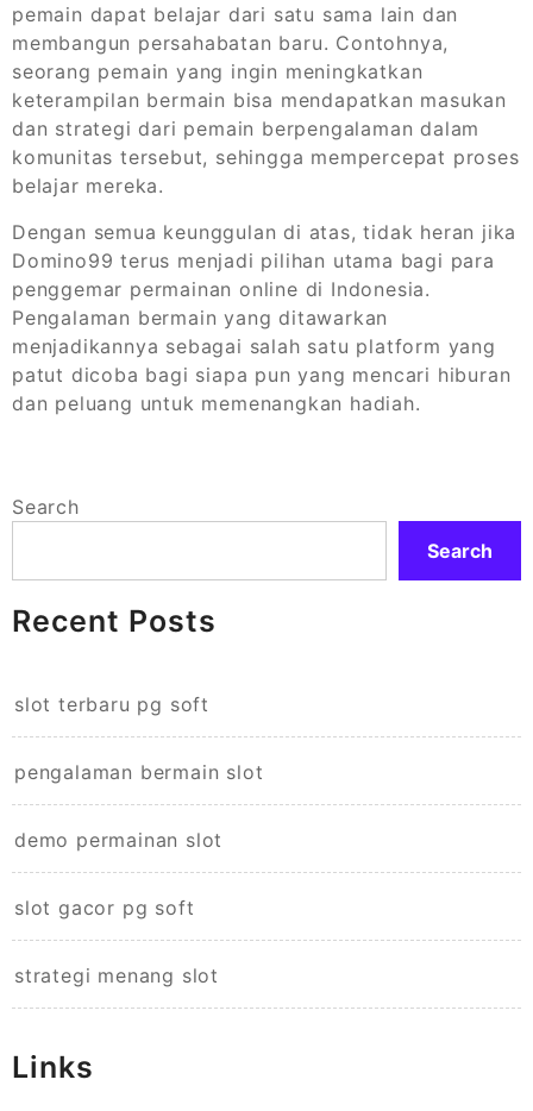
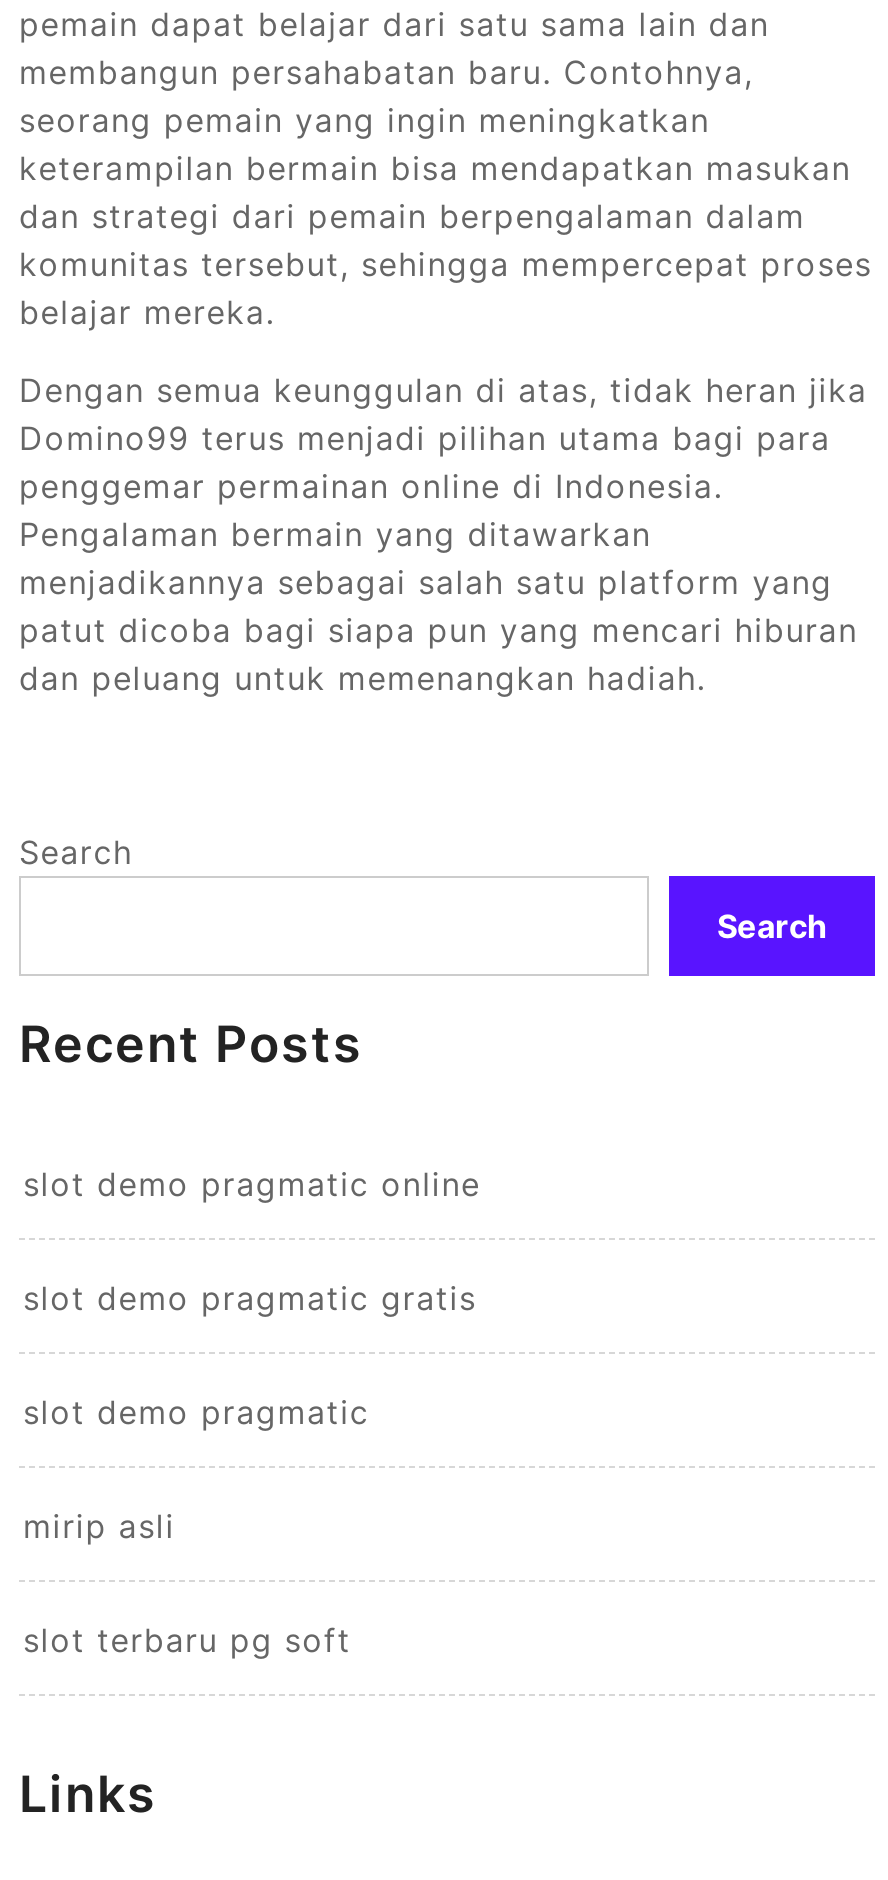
none -> [23,1164,481,1546] slot demo pragmatic online | slot demo pragmatic gratis | slot demo pragmatic | mirip asli
moved [14,692,209,716] -> [23,1620,351,1660]: slot terbaru pg soft
[14,760,263,987] pengalaman bermain slot | demo permainan slot | slot gacor pg soft | strategi menang slot -> none

